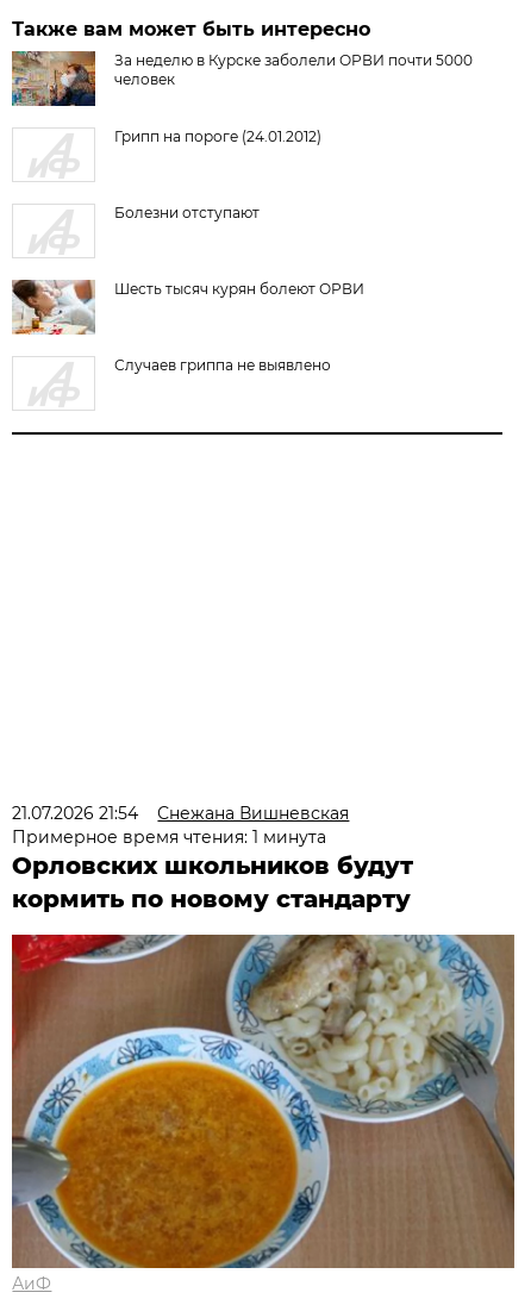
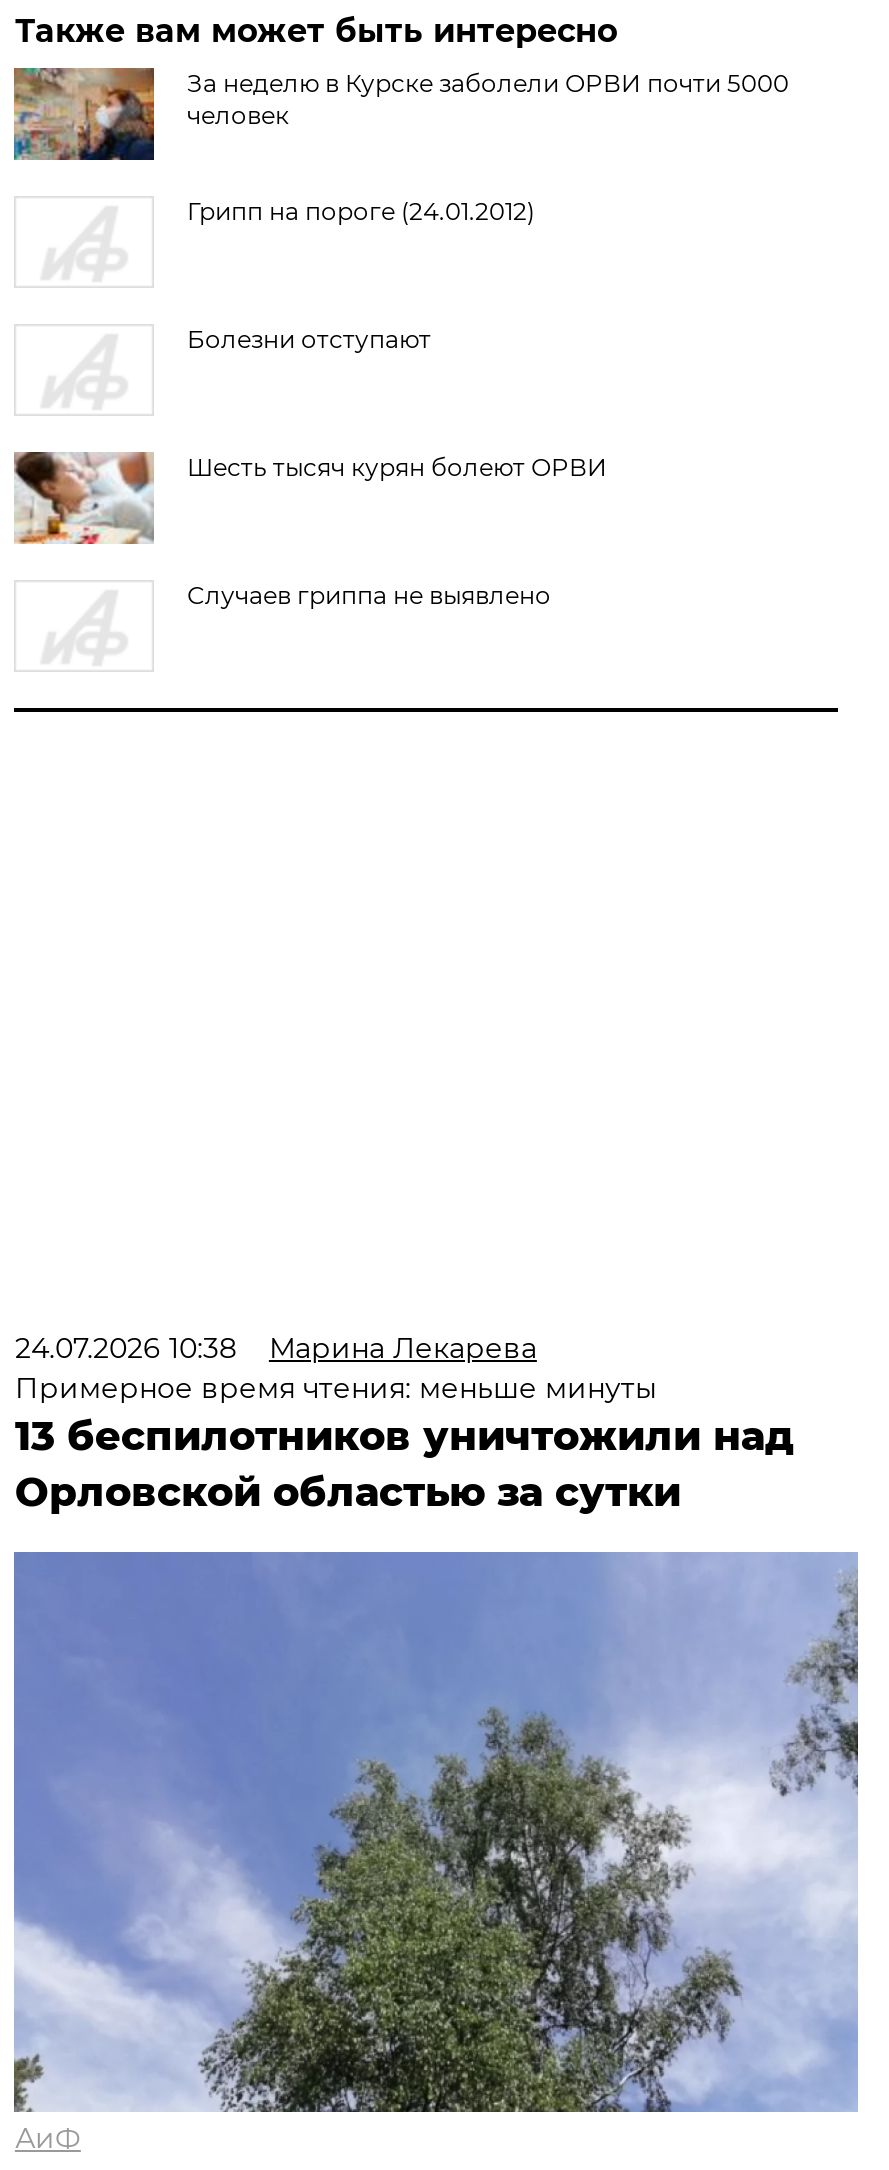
[12,803,414,913] 21.07.2026 21:54 | Снежана Вишневская | Примерное время чтения: 1 минута | Орловских школьников будут | кормить по новому стандарту -> [15,1330,793,1516] 24.07.2026 10:38 | Марина Лекарева | Примерное время чтения: меньше минуты | 13 беспилотников уничтожили над | Орловской областью за сутки
[11,934,516,1269] [image] -> [12,1550,860,2114] [image]

